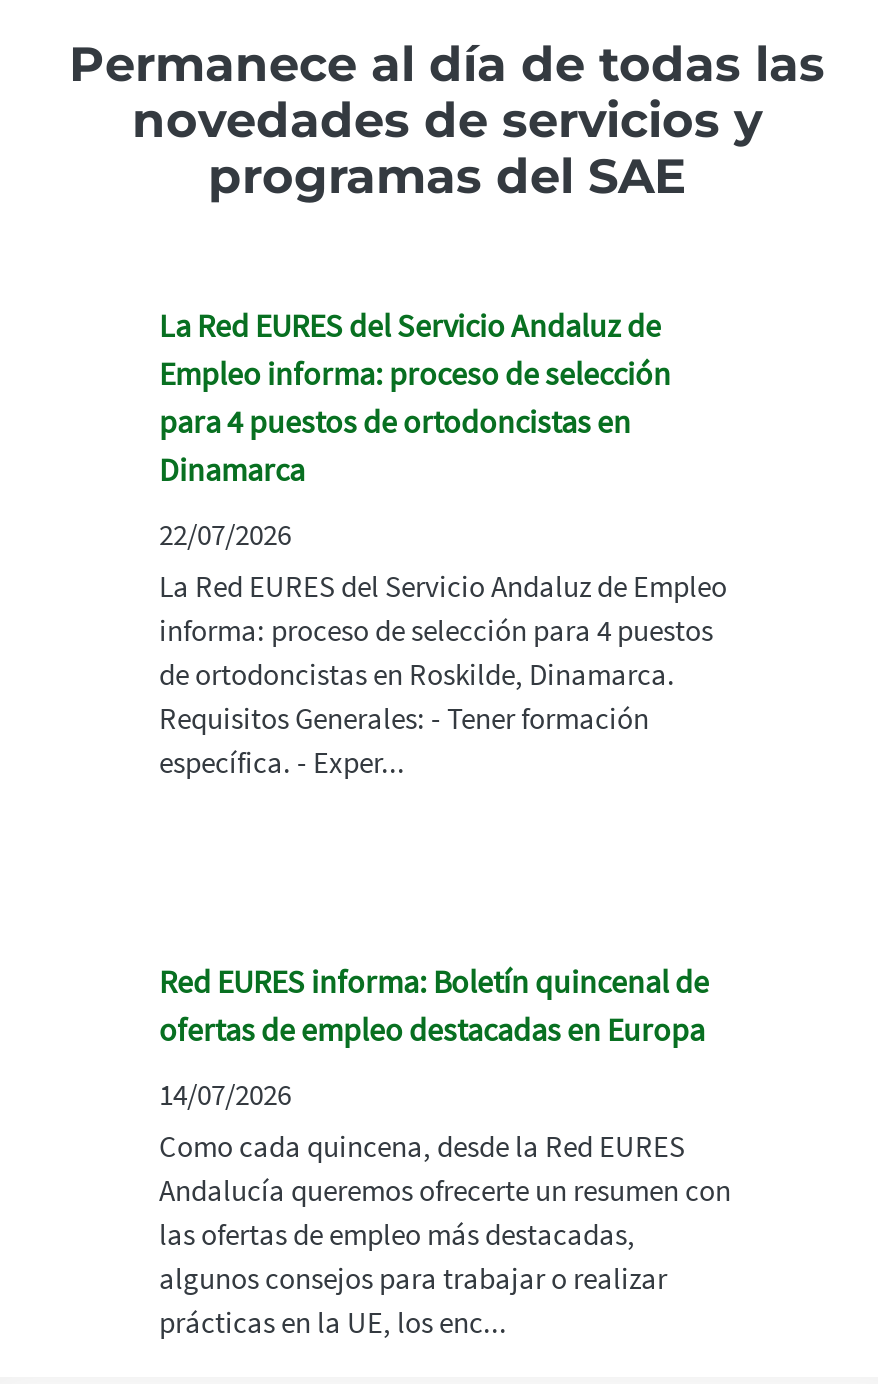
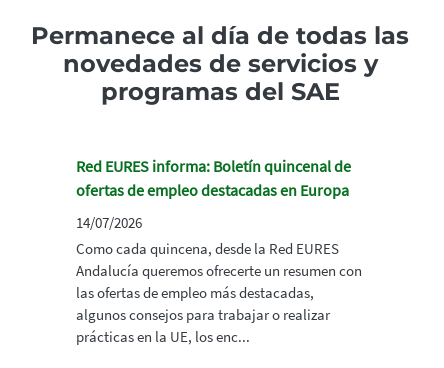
[159,305,727,781] La Red EURES del Servicio Andaluz de | Empleo informa: proceso de selección | para 4 puestos de ortodoncistas en | Dinamarca | 22/07/2026 | La Red EURES del Servicio Andaluz de Empleo | informa: proceso de selección para 4 puestos | de ortodoncistas en Roskilde, Dinamarca. | Requisitos Generales: - Tener formación | específica. - Exper... -> none

